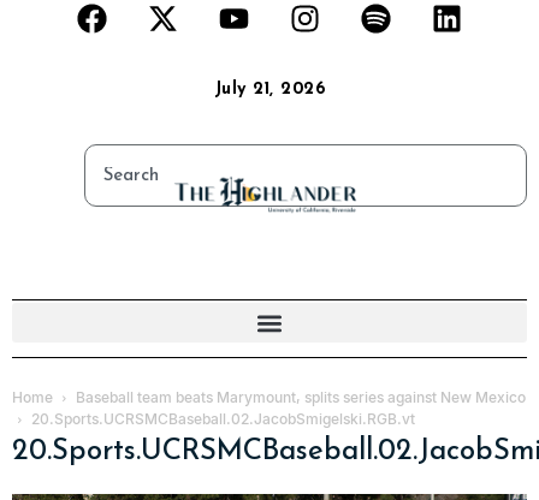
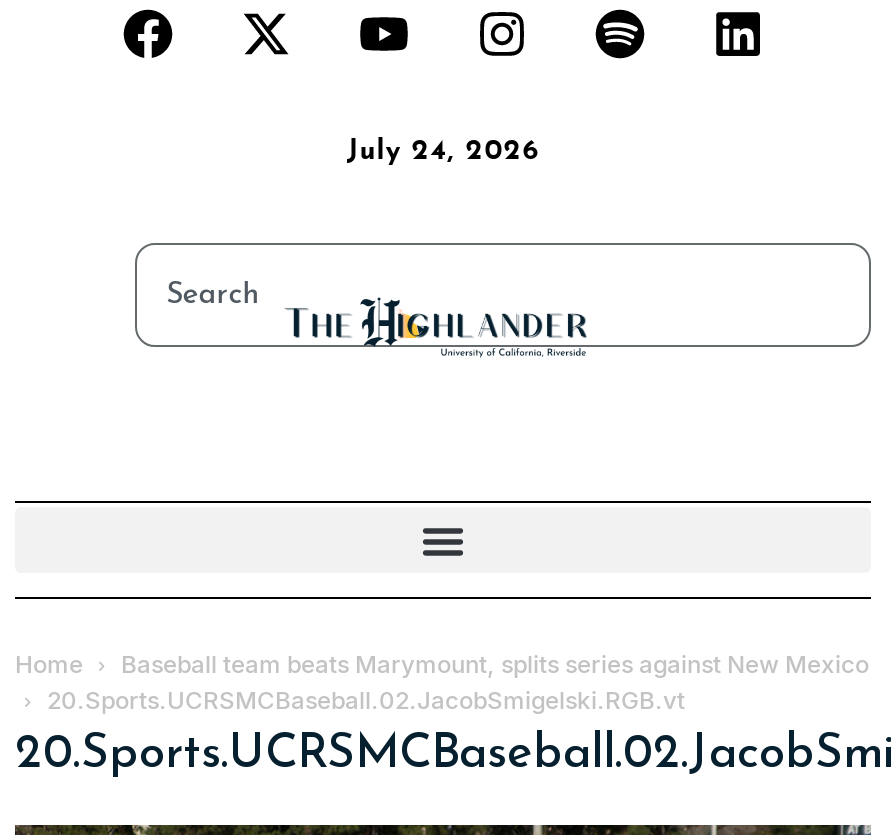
[214,81,325,99] July 21, 2026 -> [347,137,539,167] July 24, 2026

